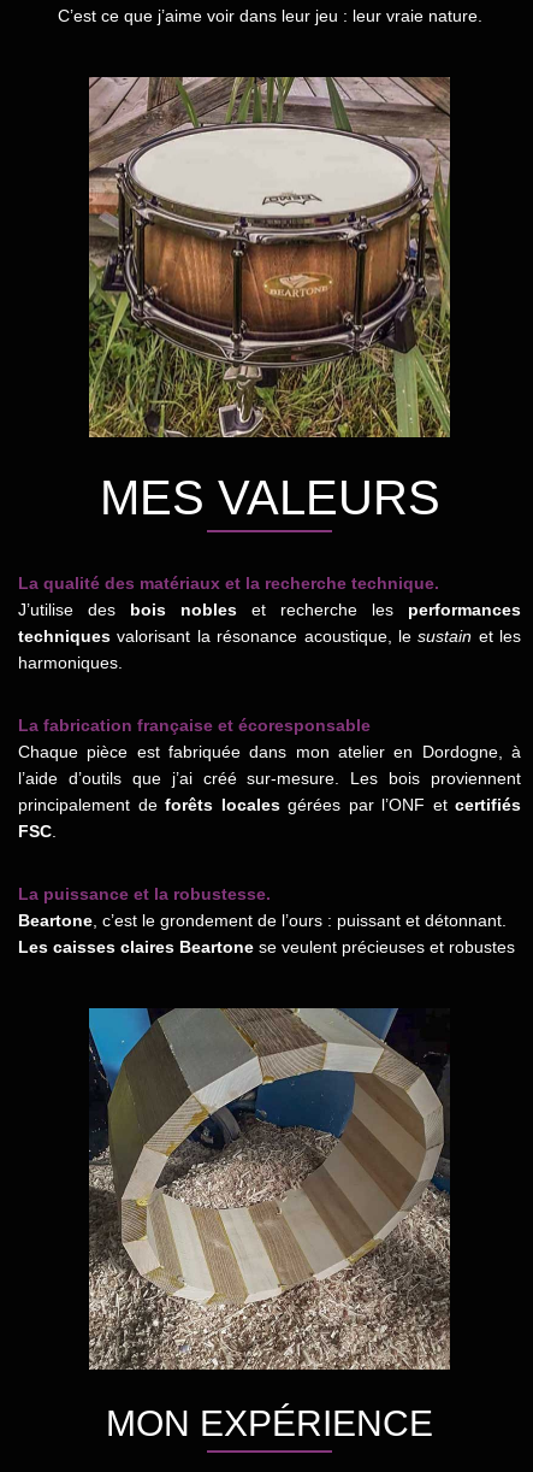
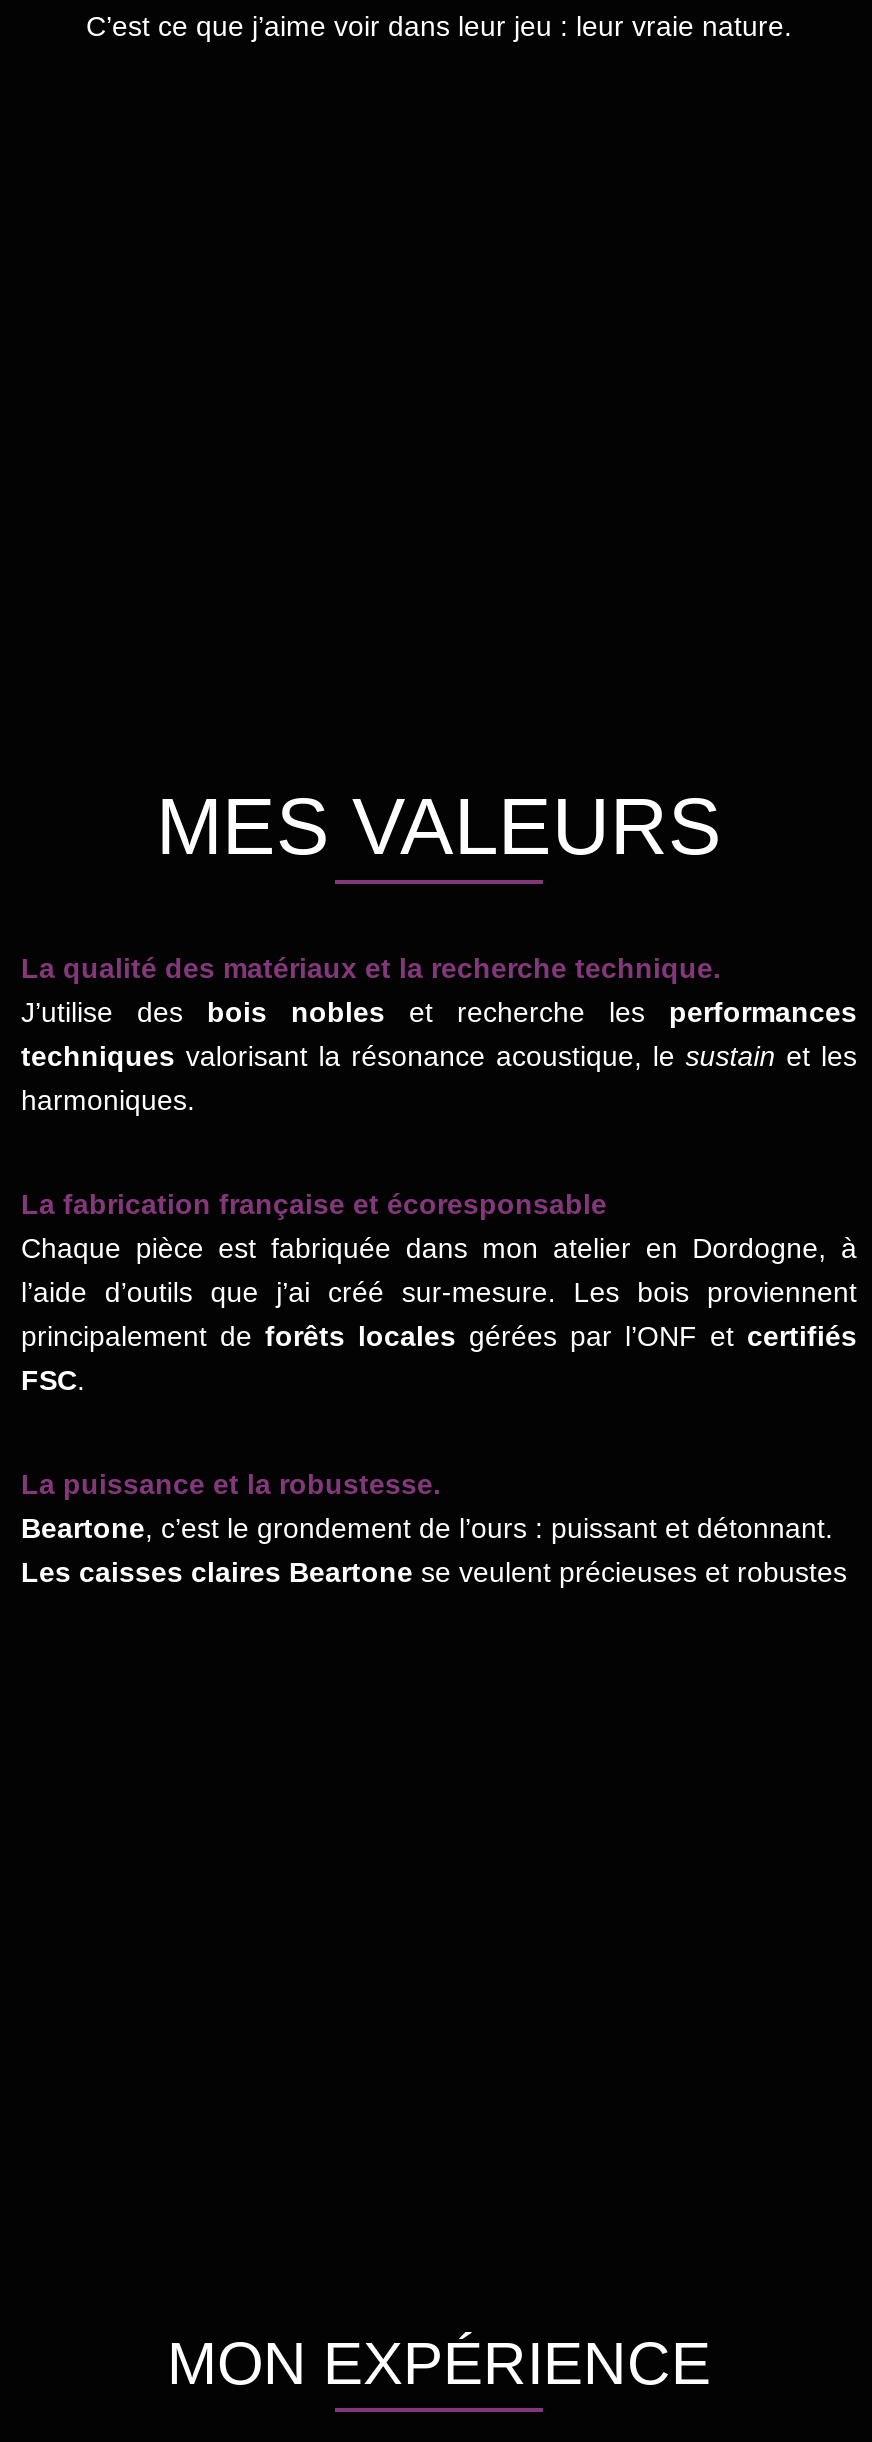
[88,76,451,438] [image] -> none
[88,1007,451,1371] [image] -> none

